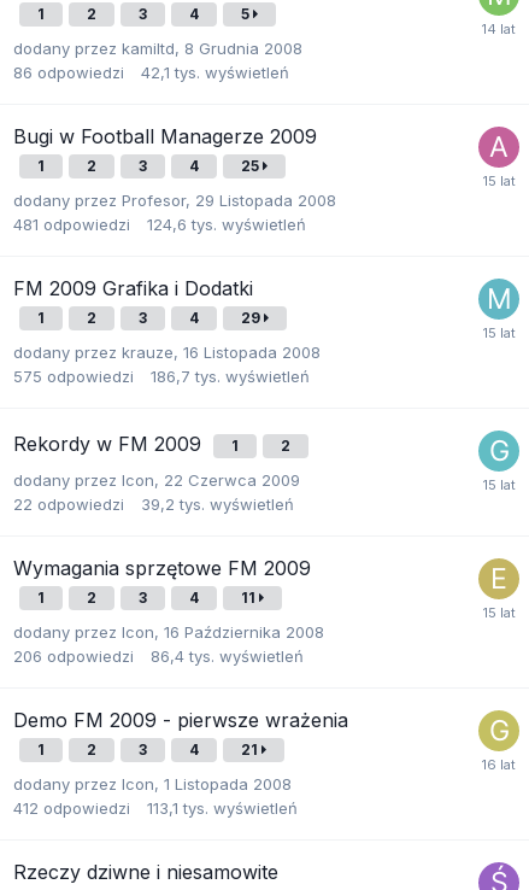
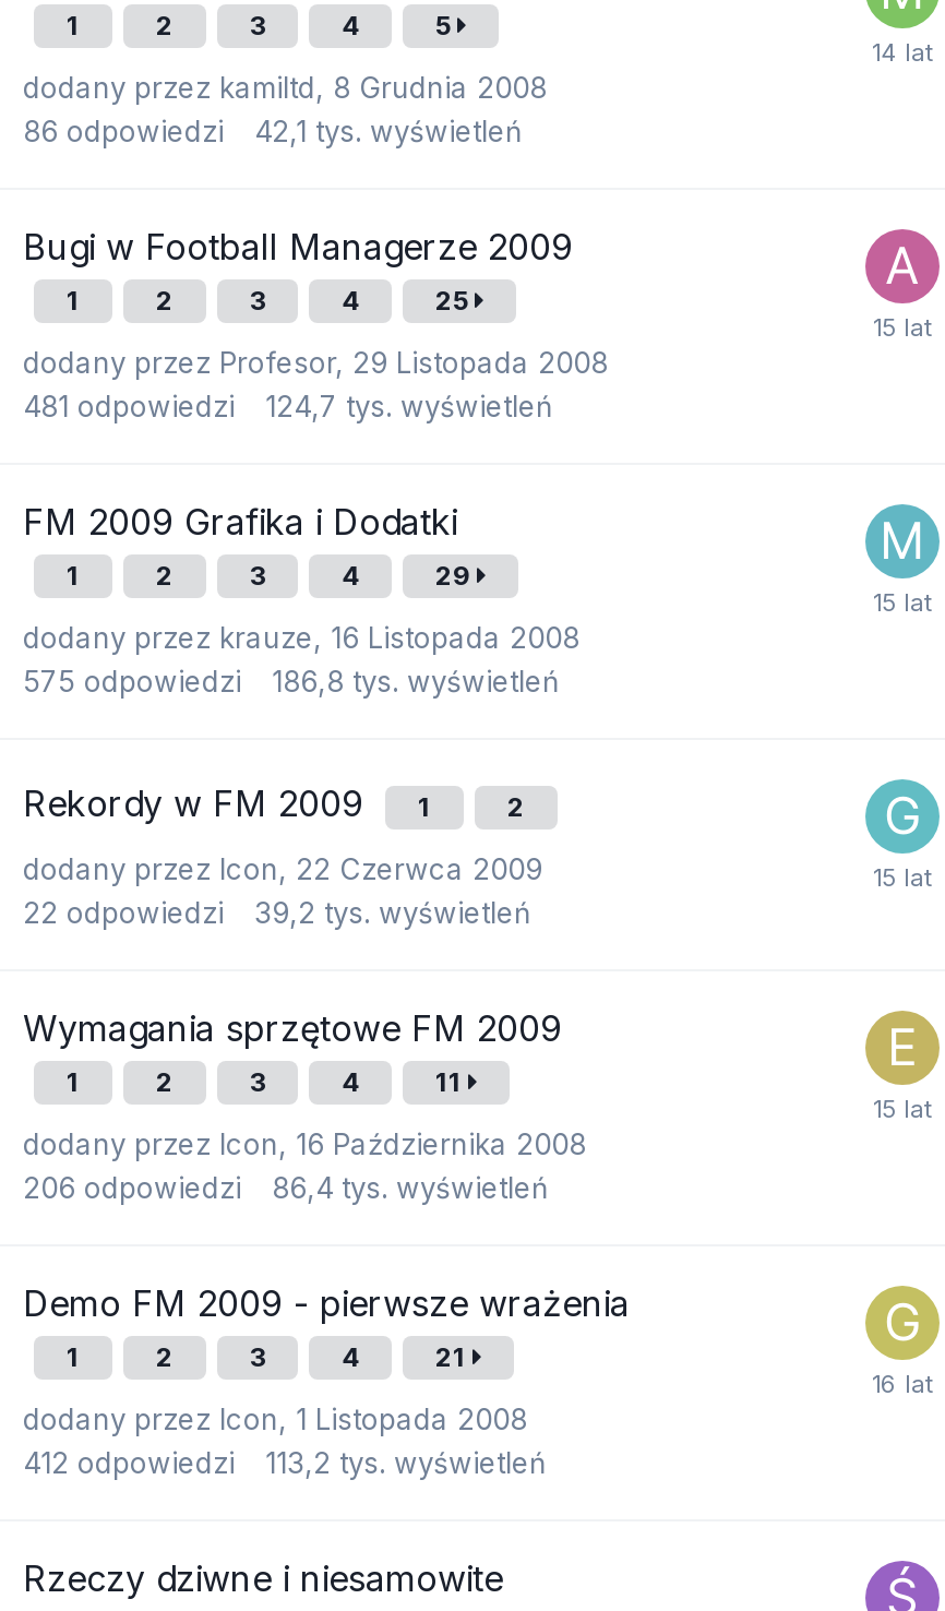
[147,215,306,234] 124,6 tys. wyświetleń -> [265,389,553,423] 124,7 tys. wyświetleń
[151,367,310,386] 186,7 tys. wyświetleń -> [272,664,560,699] 186,8 tys. wyświetleń
[147,798,298,818] 113,1 tys. wyświetleń -> [265,1445,547,1480] 113,2 tys. wyświetleń

